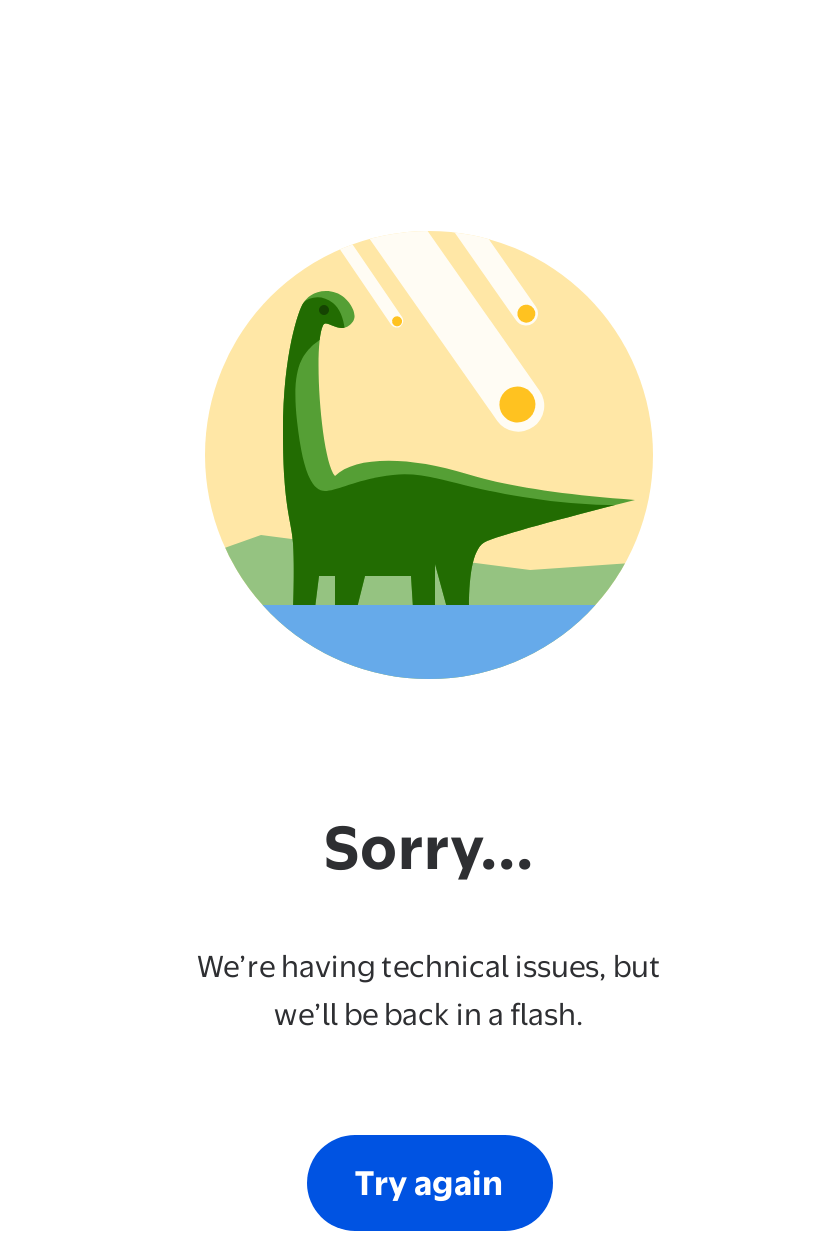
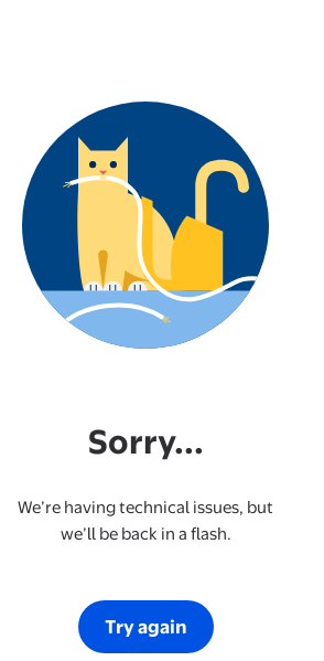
[205,231,653,633] [image] -> [21,100,270,324] [image]

